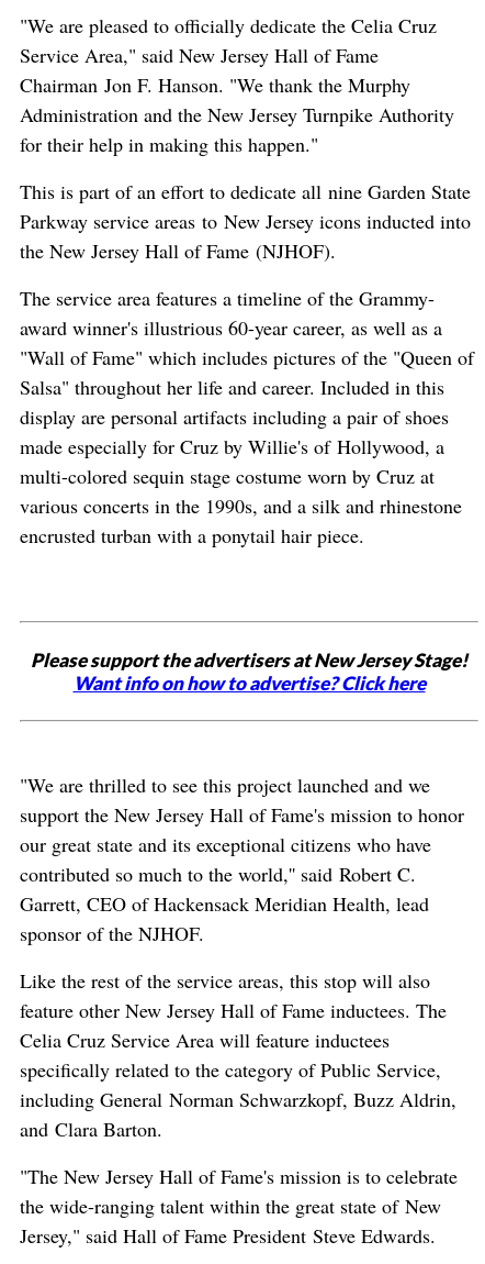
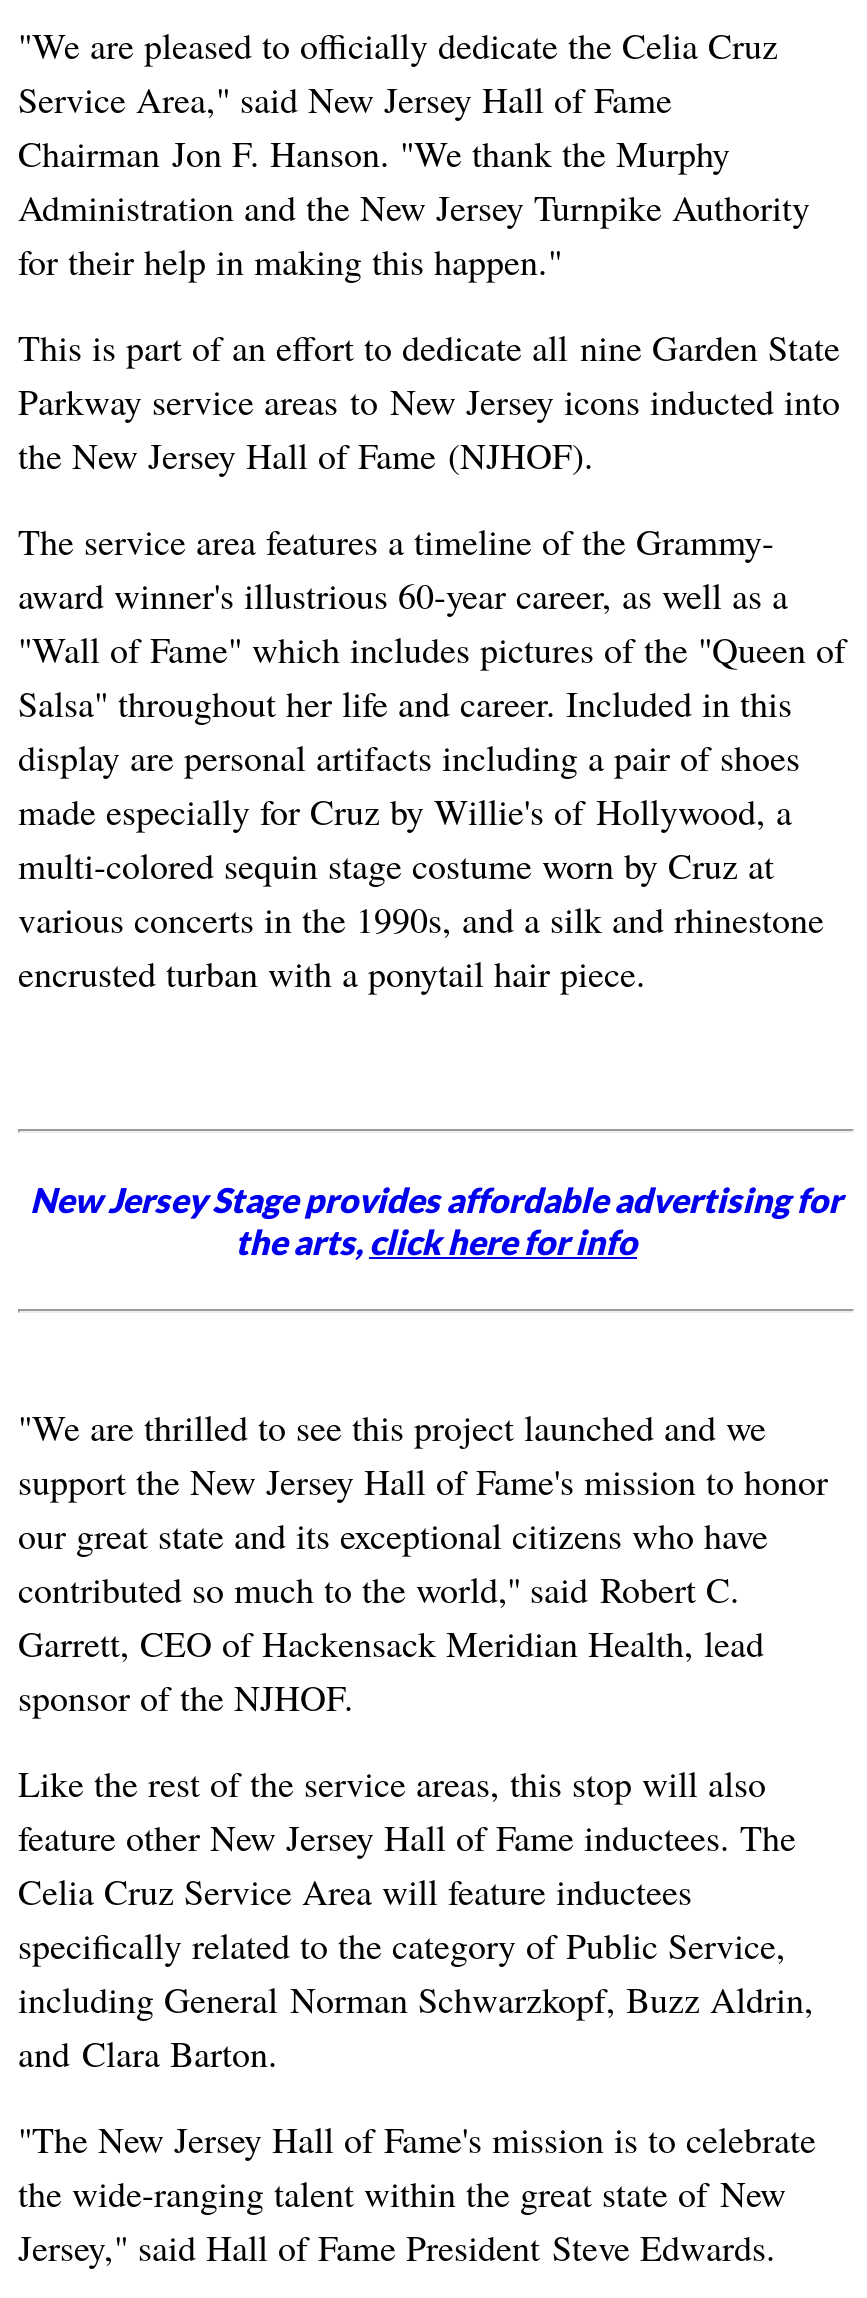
[31,649,467,695] Please support the advertisers at New Jersey Stage! | Want info on how to advertise? Click here -> [30,1179,842,1263] New Jersey Stage provides affordable advertising for | the arts, click here for info

